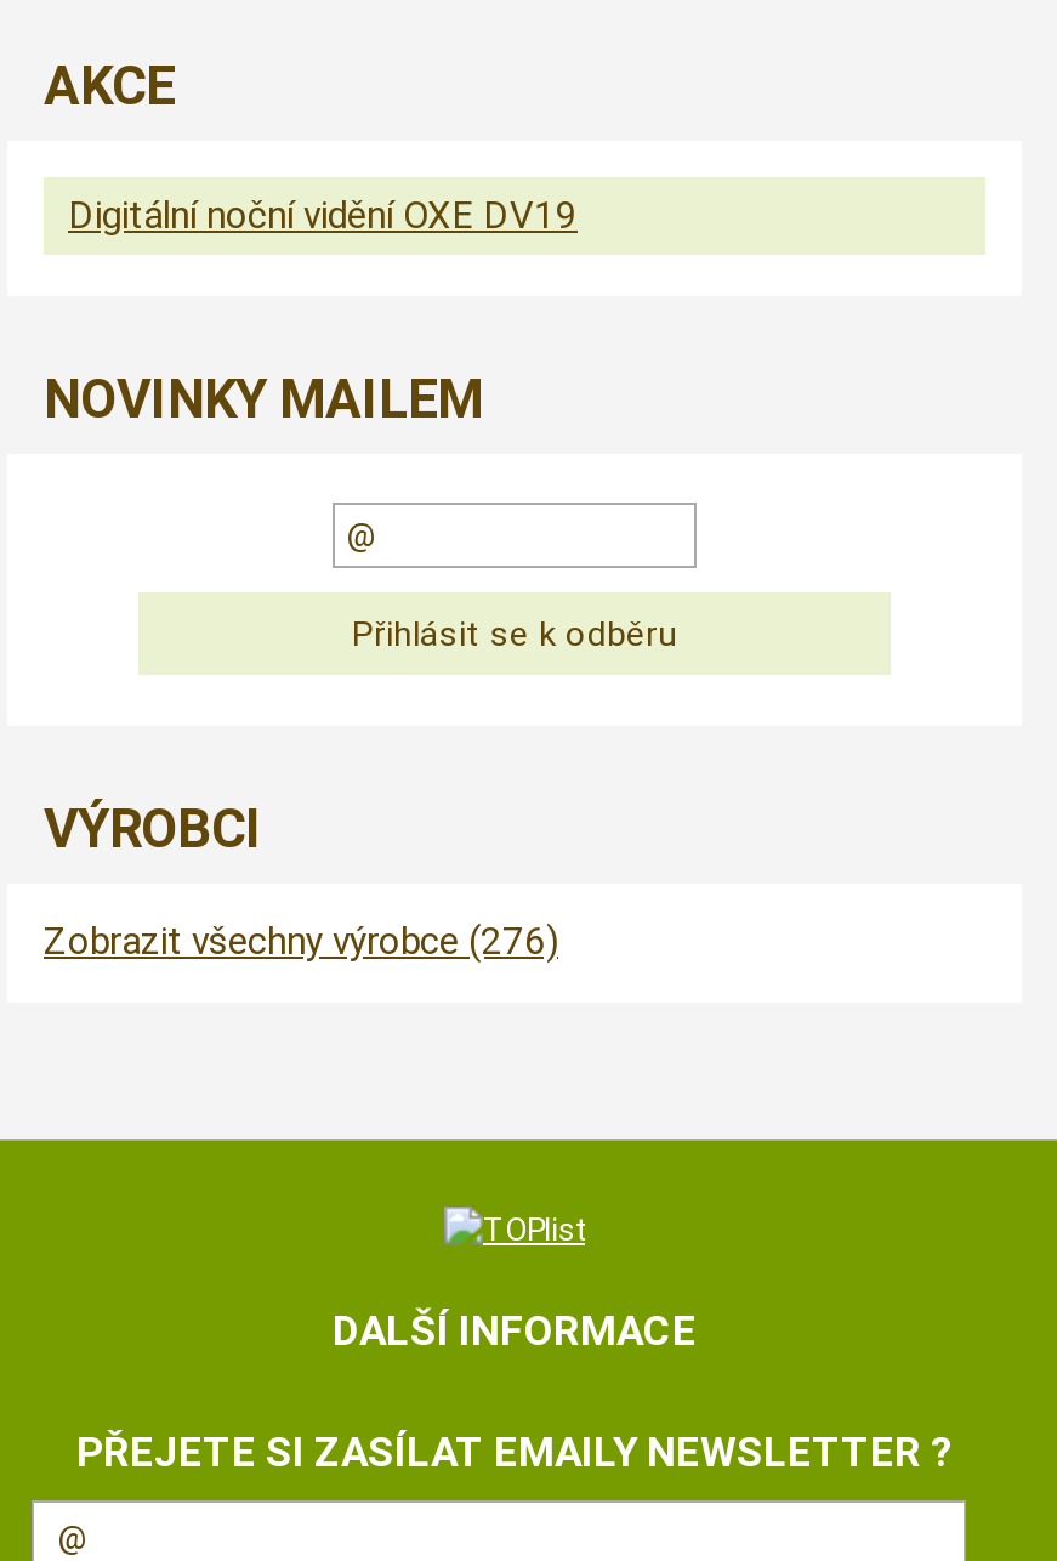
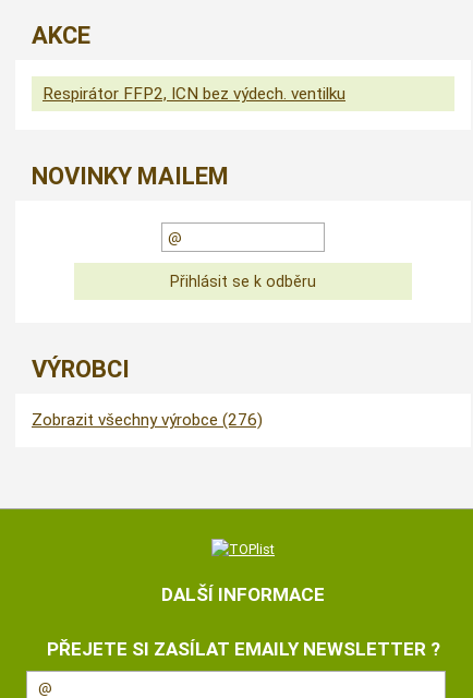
[68,193,578,237] Digitální noční vidění OXE DV19 -> [43,84,345,103] Respirátor FFP2, ICN bez výdech. ventilku

